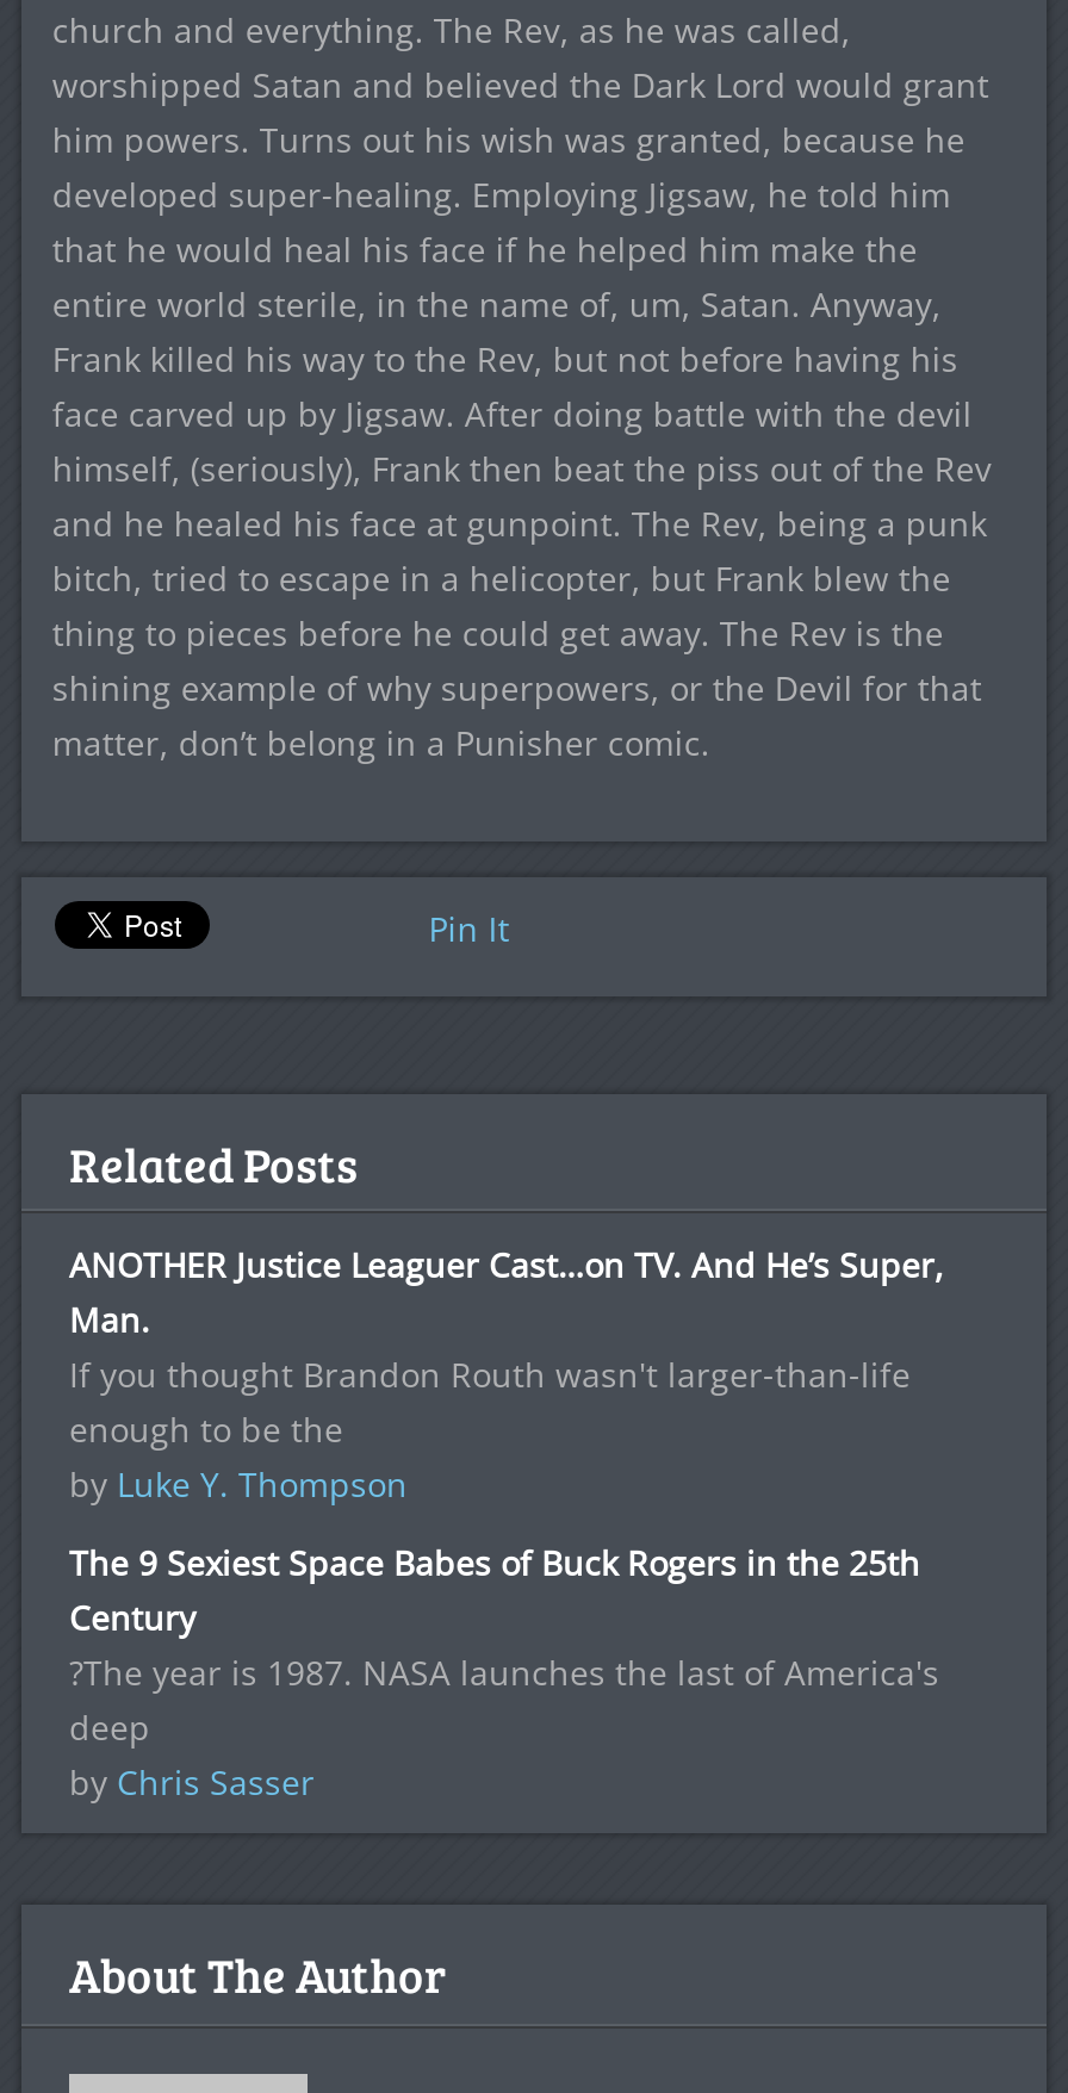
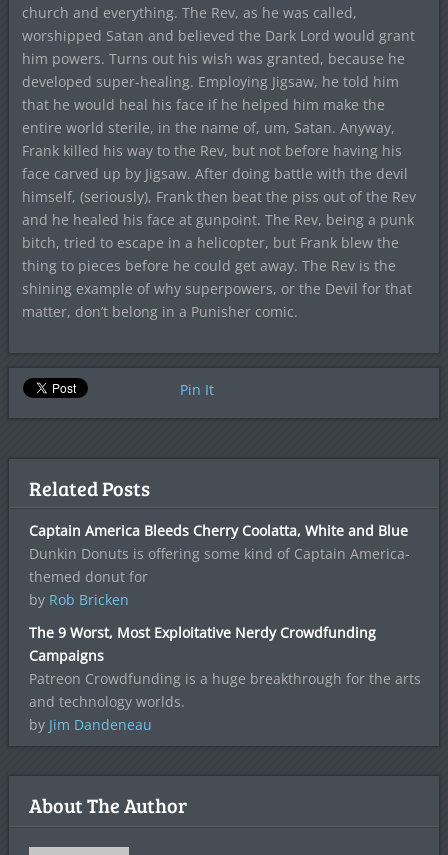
[69,1242,944,1507] ANOTHER Justice Leaguer Cast…on TV. And He’s Super, | Man. | If you thought Brandon Routh wasn't larger-than-life | enough to be the | by Luke Y. Thompson -> [29,521,410,609] Captain America Bleeds Cherry Coolatta, White and Blue | Dunkin Donuts is offering some kind of Captain America- | themed donut for | by Rob Bricken
[69,1540,939,1805] The 9 Sexiest Space Babes of Buck Rogers in the 25th | Century | ?The year is 1987. NASA launches the last of America's | deep | by Chris Sasser -> [29,623,421,734] The 9 Worst, Most Exploitative Nerdy Crowdfunding | Campaigns | Patreon Crowdfunding is a huge breakthrough for the arts | and technology worlds. | by Jim Dandeneau

